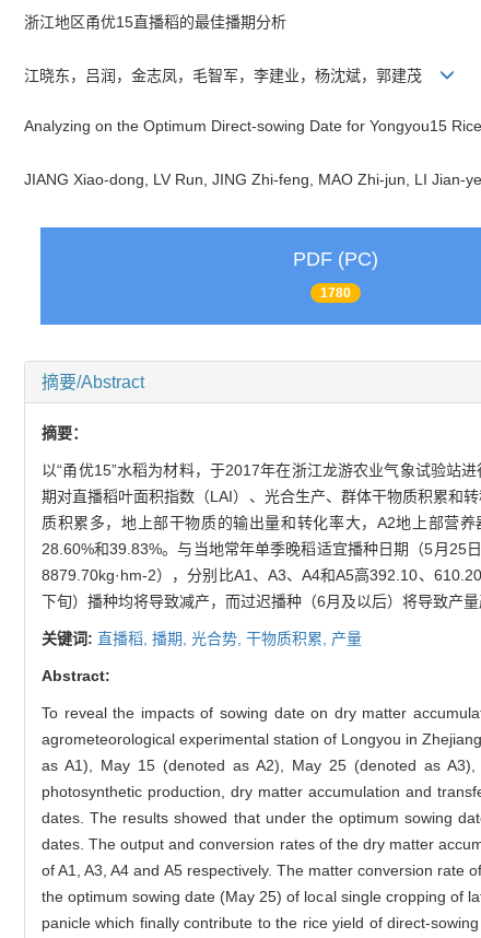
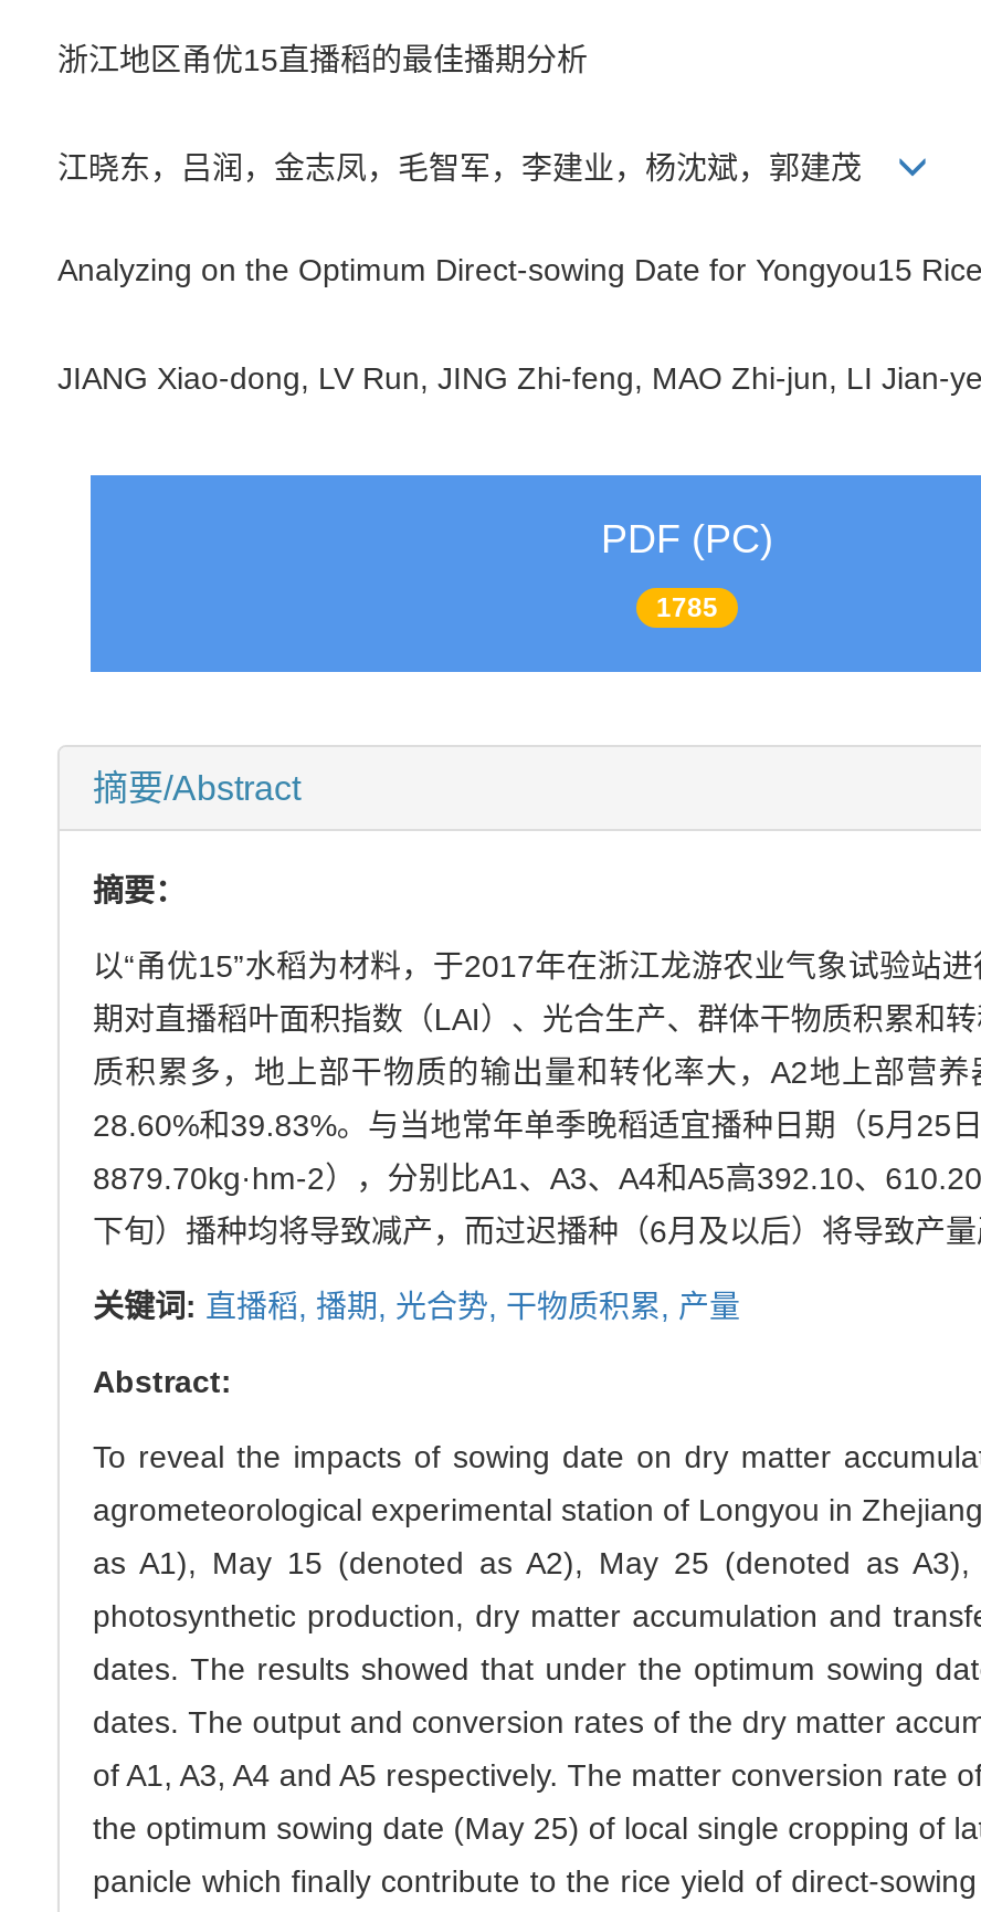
[320,285,351,301] 1780 -> [656,593,718,624] 1785

